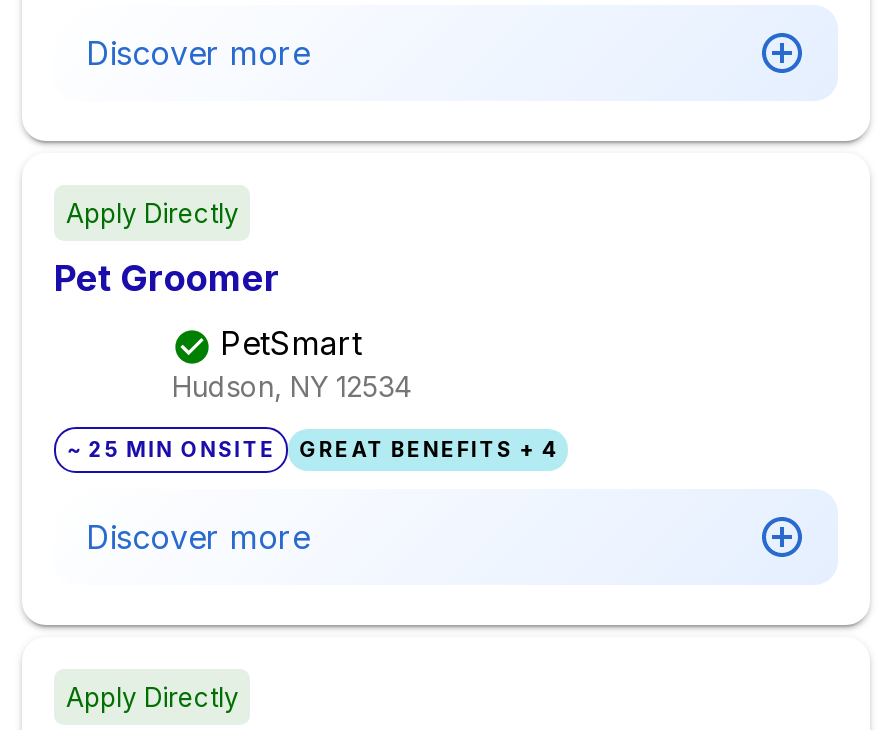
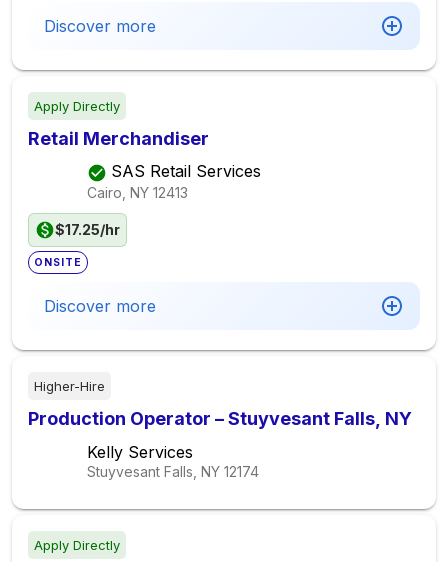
[54,257,557,463] Pet Groomer | PetSmart | Hudson, NY 12534 | ~ 25 MIN ONSITE | GREAT BENEFITS + 4 -> [28,128,261,269] Retail Merchandiser | SAS Retail Services | Cairo, NY 12413 | $17.25/hr | ONSITE
none -> [28,378,412,480] Higher-Hire | Production Operator – Stuyvesant Falls, NY | Kelly Services | Stuyvesant Falls, NY 12174

